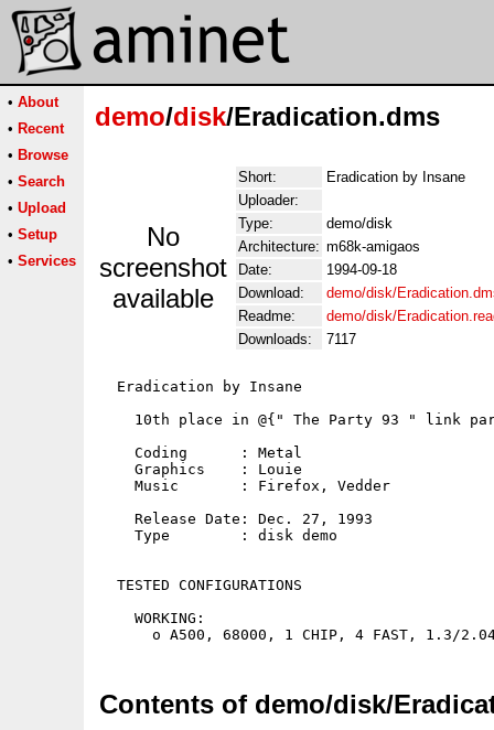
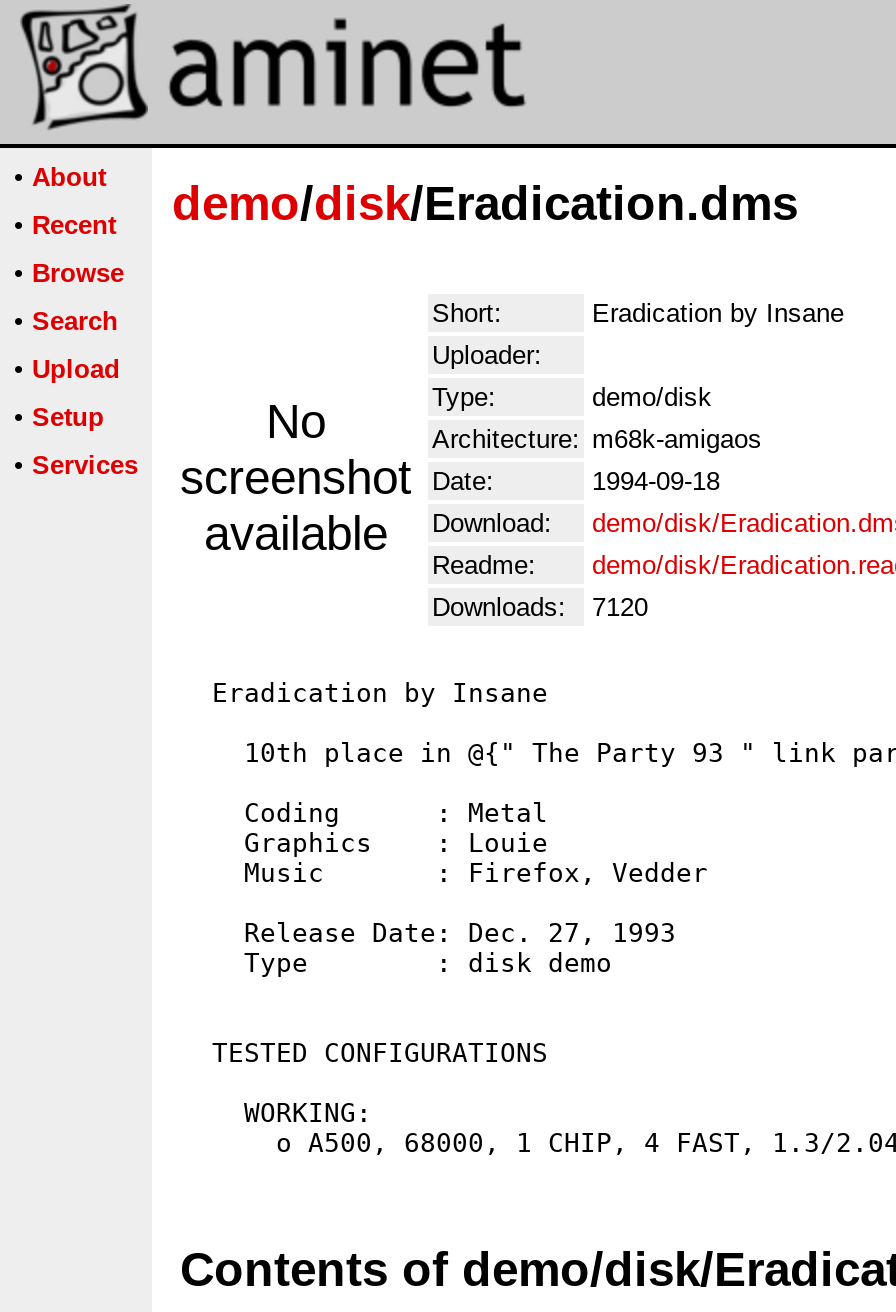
[238,331,356,347] Downloads: 7117 -> [432,592,648,622] Downloads: 7120

